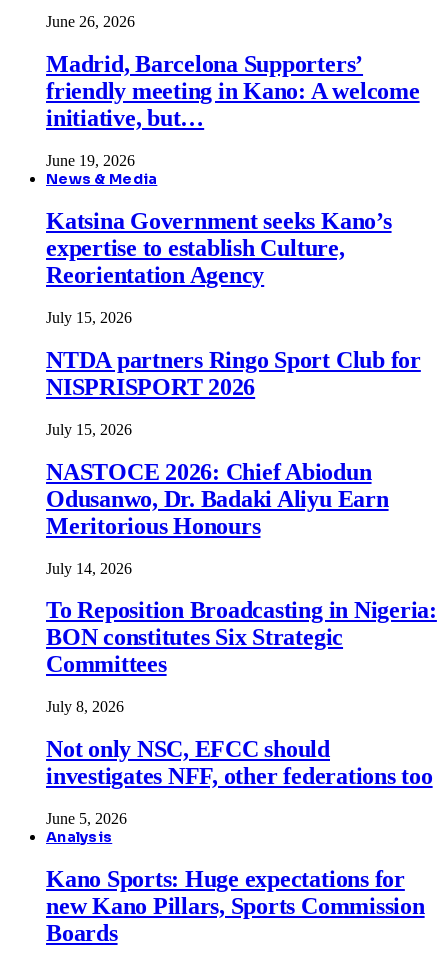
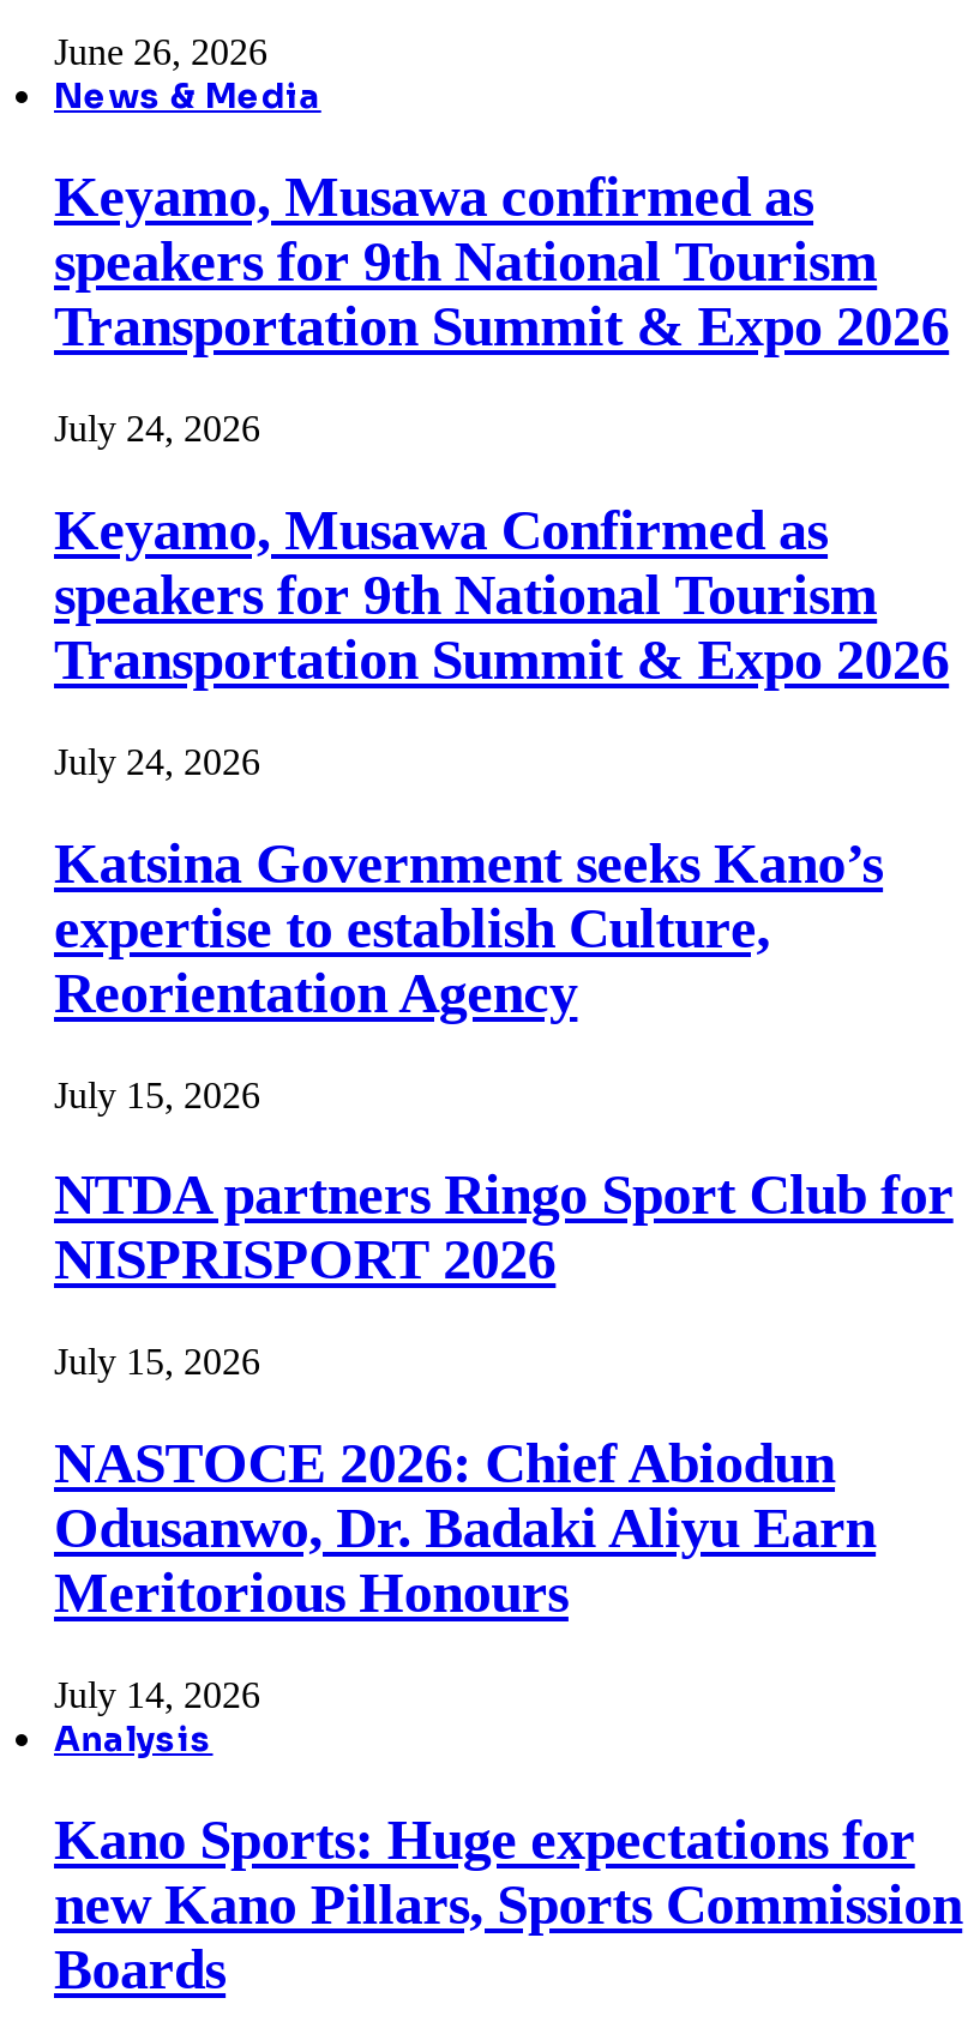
[46,51,420,169] Madrid, Barcelona Supporters’ | friendly meeting in Kano: A welcome | initiative, but… | June 19, 2026 -> none
moved [46,170,157,188] -> [54,75,321,118]: News & Media
none -> [54,166,949,782] Keyamo, Musawa confirmed as | speakers for 9th National Tourism | Transportation Summit & Expo 2026 | July 24, 2026 | Keyamo, Musawa Confirmed as | speakers for 9th National Tourism | Transportation Summit & Expo 2026 | July 24, 2026
moved [46,208,421,577] -> [54,832,953,1716]: Katsina Government seeks Kano’s | expertise to establish Culture, | Reorientation Agency | ... | Meritorious Honours | July 14, 2026
[46,597,437,827] To Reposition Broadcasting in Nigeria: | BON constitutes Six Strategic | Committees | July 8, 2026 | Not only NSC, EFCC should | investigates NFF, other federations too | June 5, 2026 -> none

